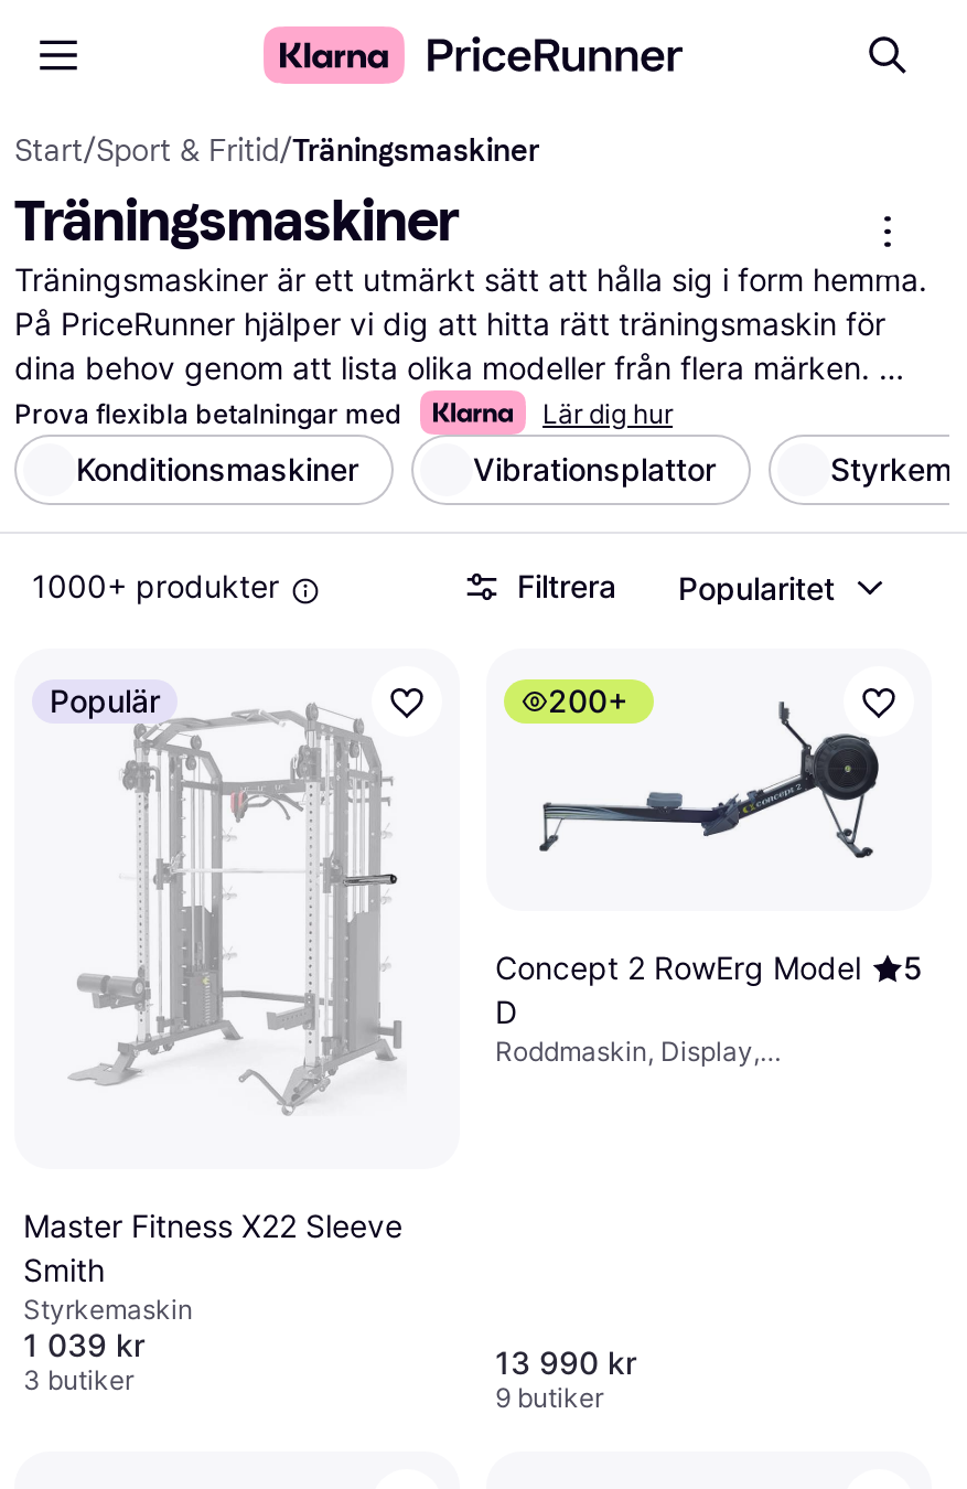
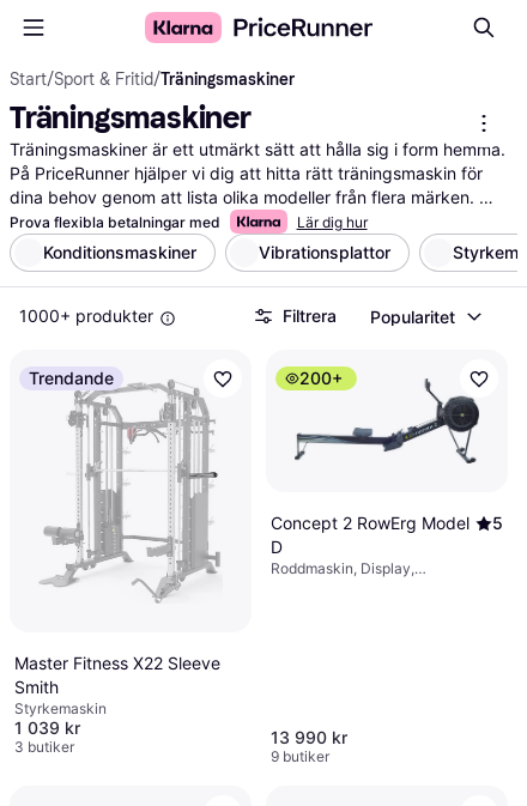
[50,682,160,719] Populär -> [29,368,114,388] Trendande

